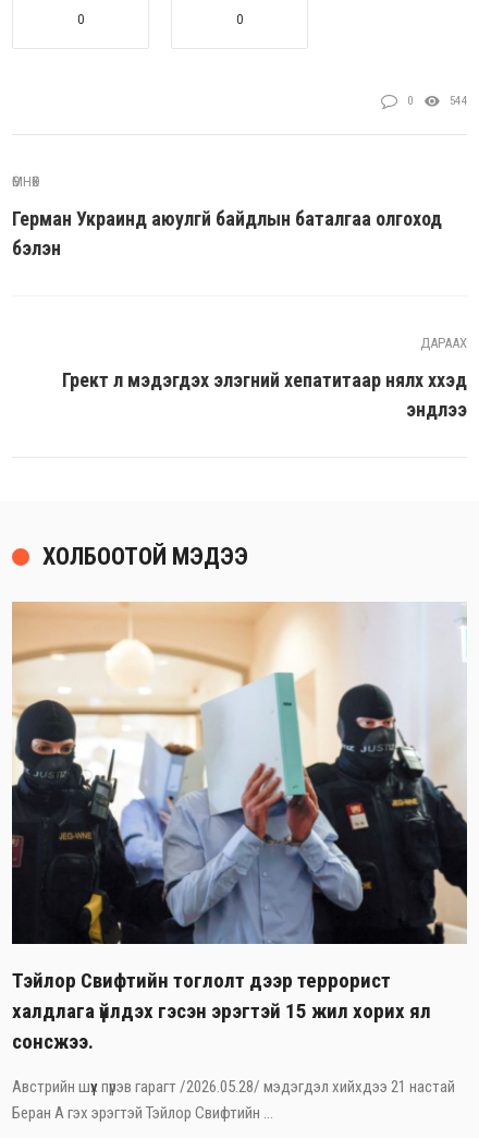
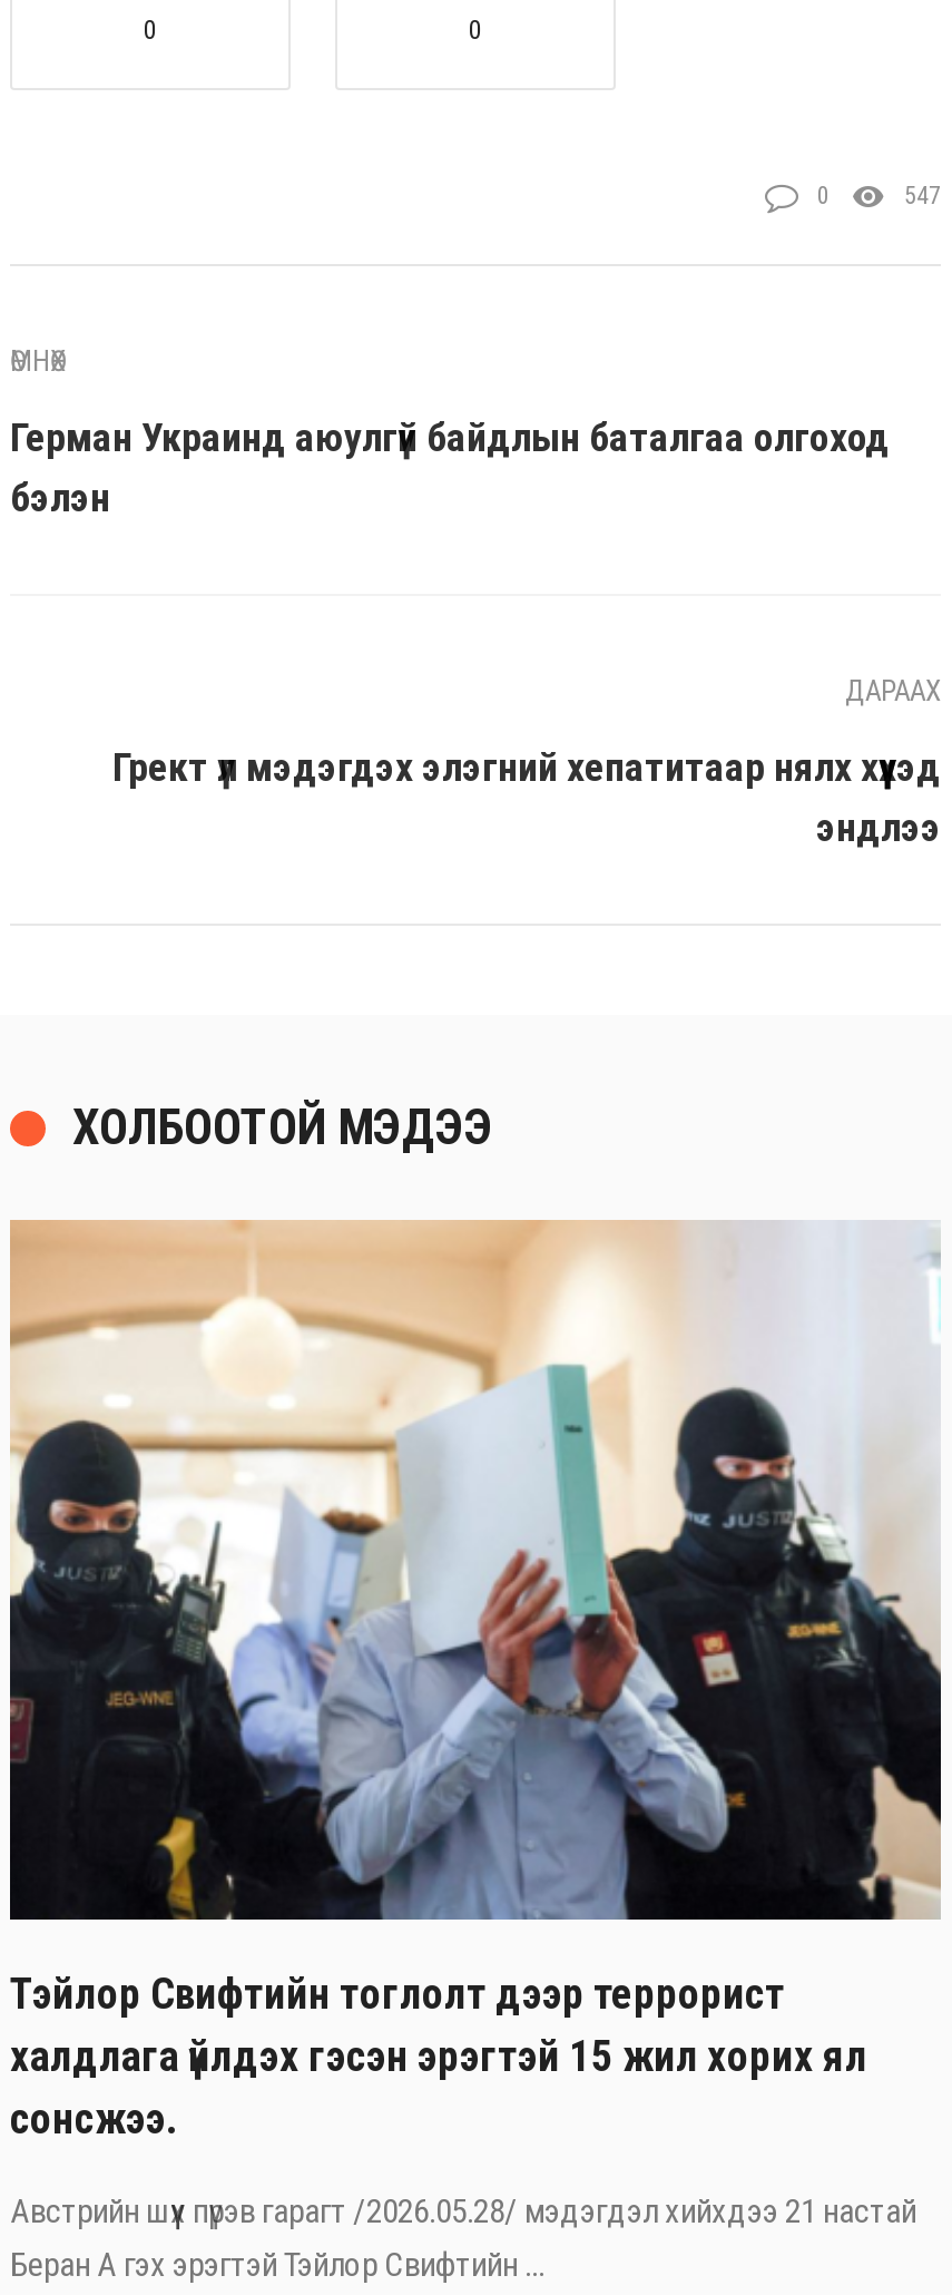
[449,94,467,108] 544 -> [904,182,941,211] 547

